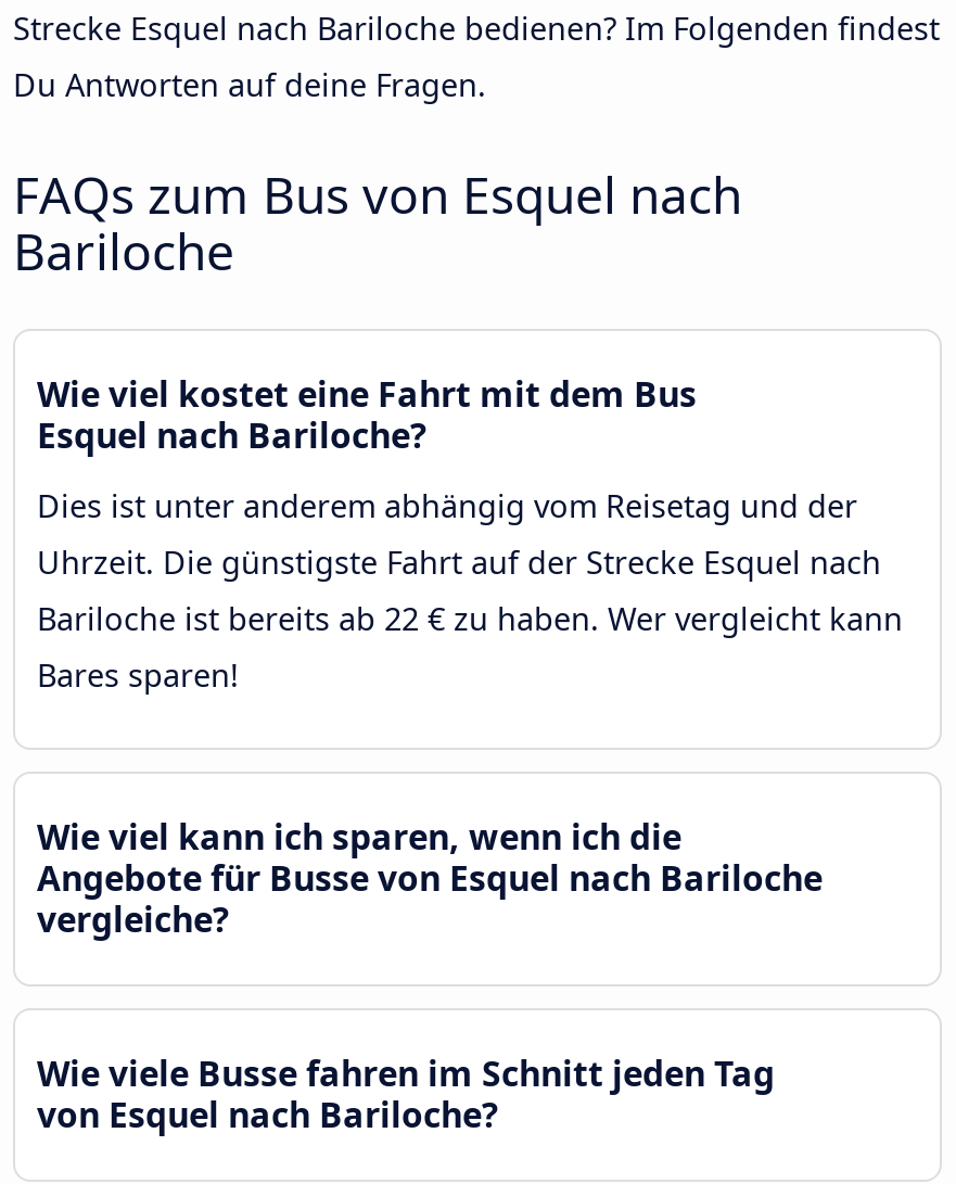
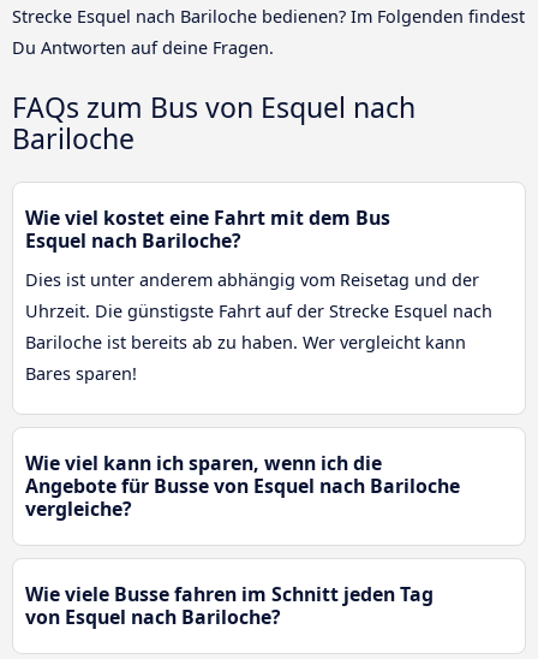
[37,597,903,638] Bariloche ist bereits ab 22 € zu haben. Wer vergleicht kann -> [25,331,466,354] Bariloche ist bereits ab zu haben. Wer vergleicht kann

